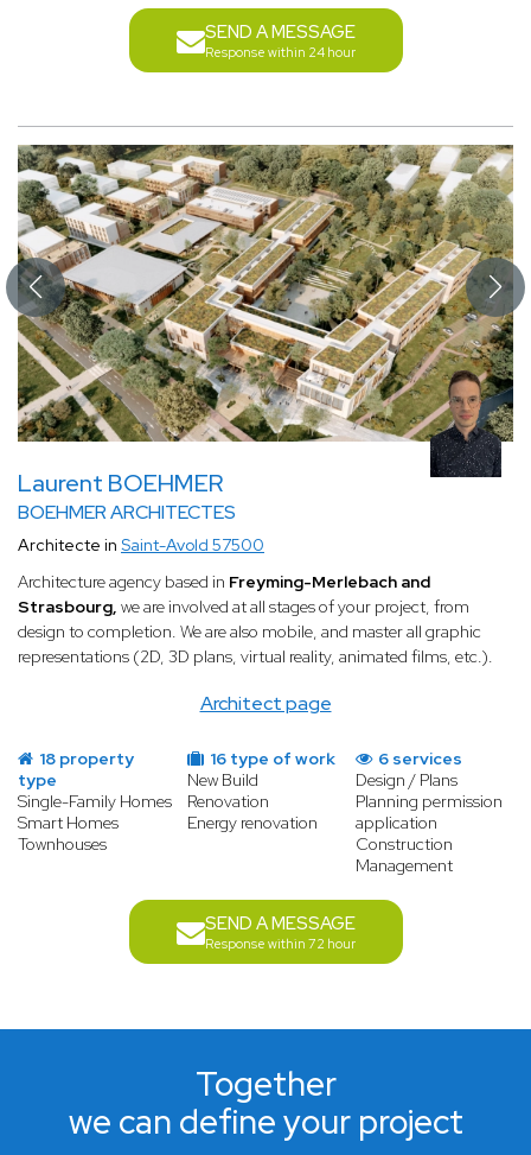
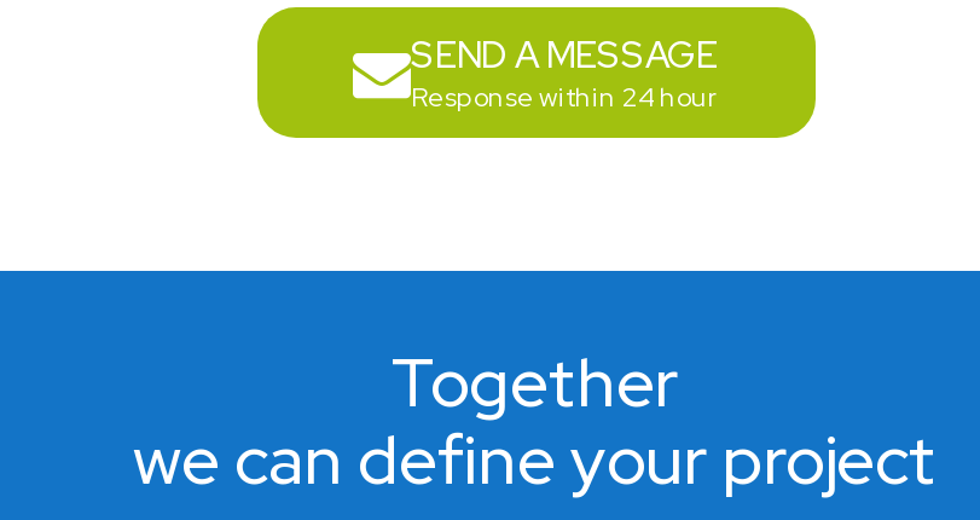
[5,144,526,525] [image] | Laurent BOEHMER | BOEHMER ARCHITECTES -> none
[18,535,493,668] Architecte in Saint-Avold 57500 | Architecture agency based in Freyming-Merlebach and | Strasbourg, we are involved at all stages of your project, from | design to completion. We are also mobile, and master all graphic | representations (2D, 3D plans, virtual reality, animated films, etc.). -> none
[200,691,331,716] Architect page -> none
[18,748,172,855] 18 property | type | Single-Family Homes | Smart Homes | Townhouses -> none
[187,748,335,834] 16 type of work | New Build | Renovation | Energy renovation -> none
[204,748,503,952] 6 services | Design / Plans | Planning permission | application | Construction | Management | SEND A MESSAGE | Response within 72 hour -> none

